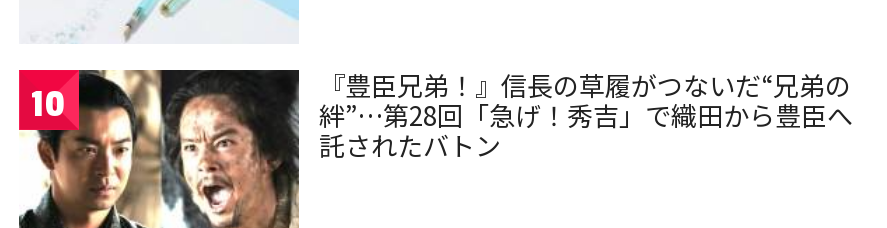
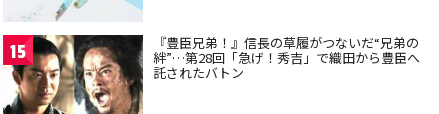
[31,82,67,126] 10 -> [10,41,26,63] 15

